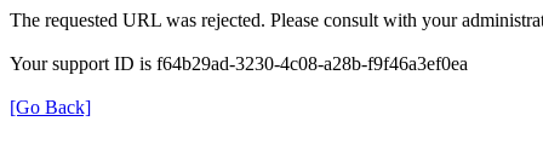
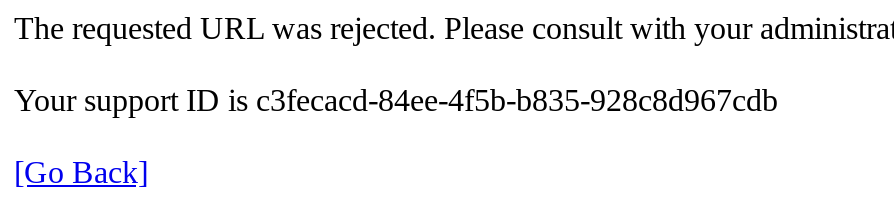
[10,53,468,74] Your support ID is f64b29ad-3230-4c08-a28b-f9f46a3ef0ea -> [14,83,778,117] Your support ID is c3fecacd-84ee-4f5b-b835-928c8d967cdb

